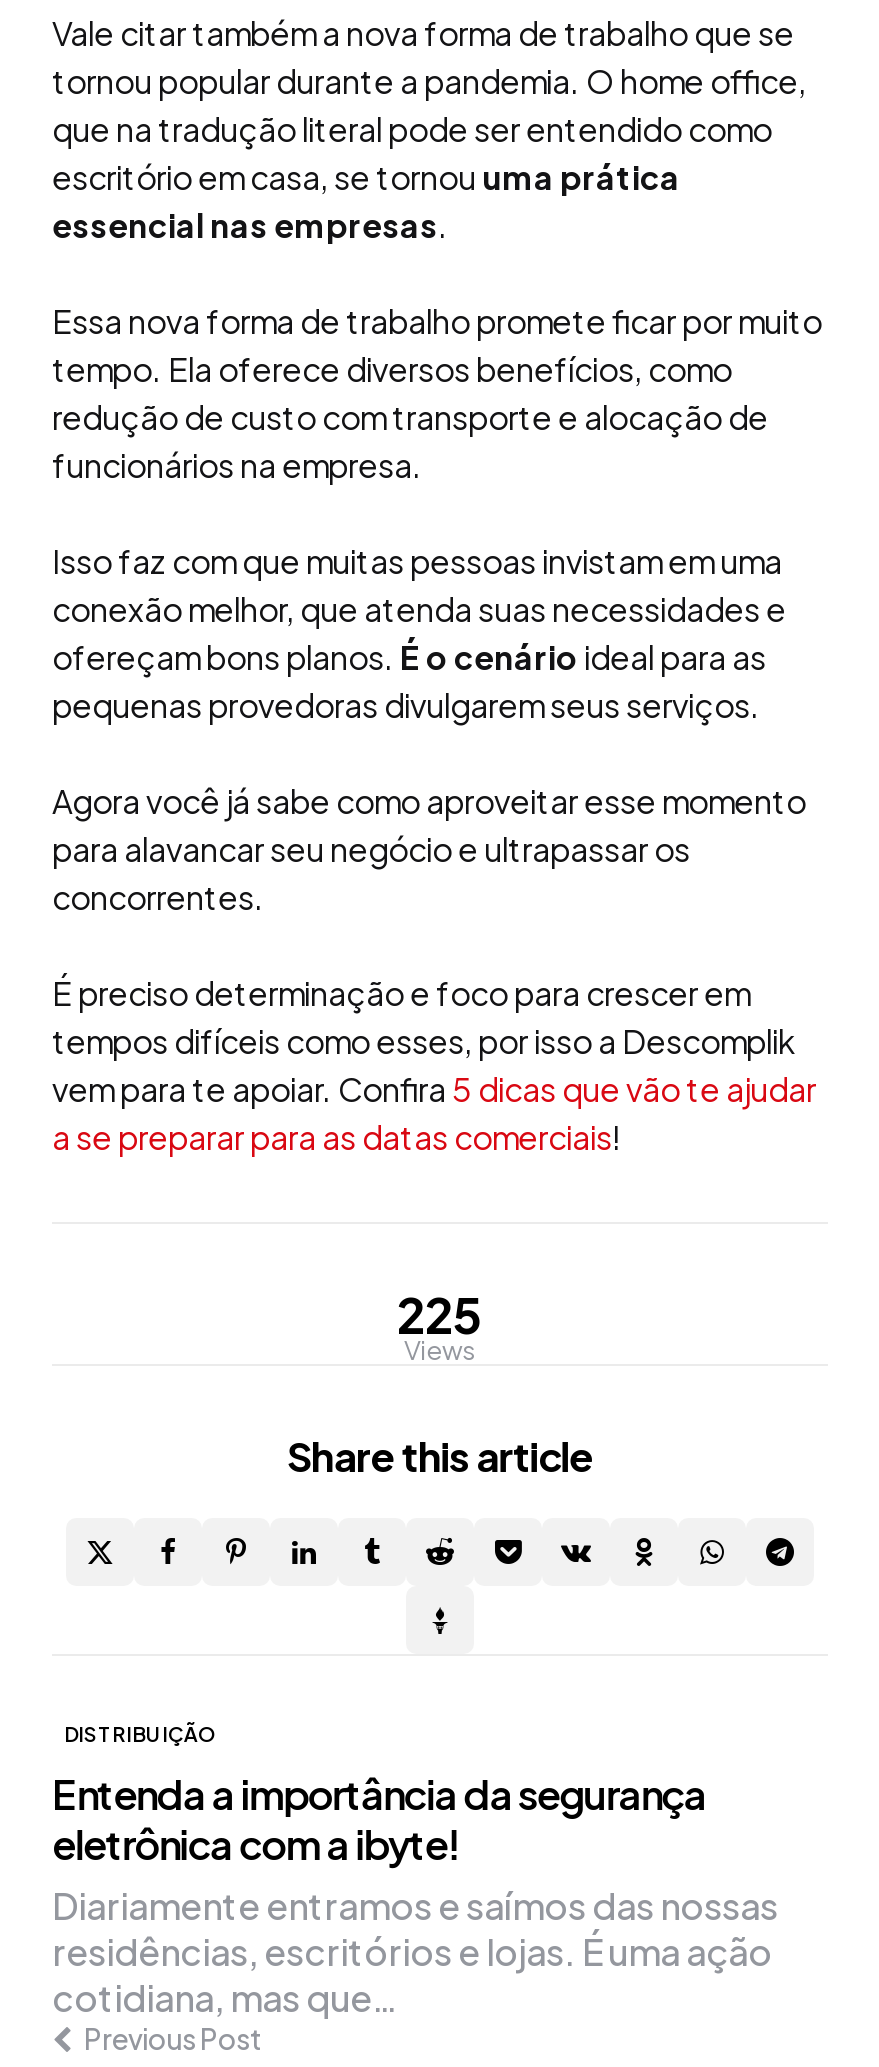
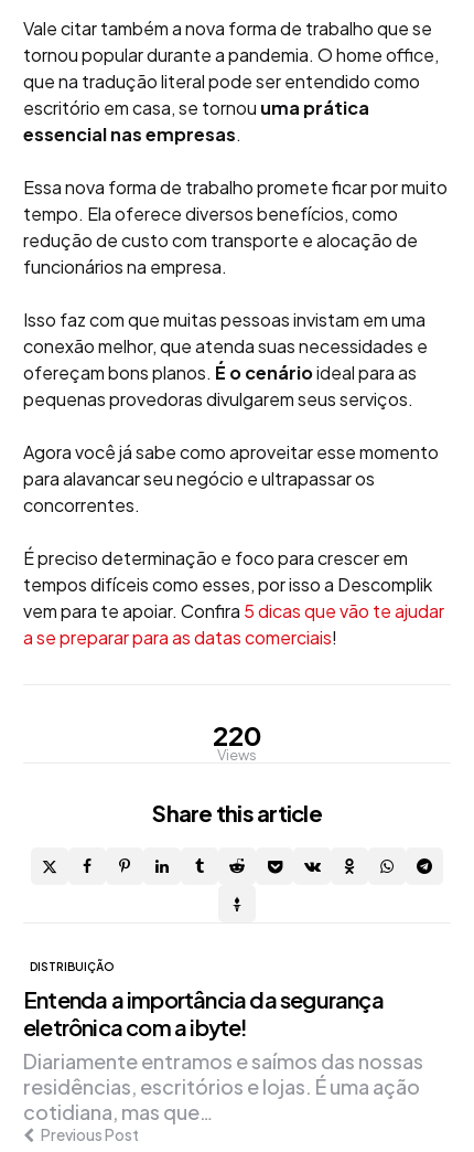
[397,1284,483,1344] 225 -> [212,718,262,751] 220

